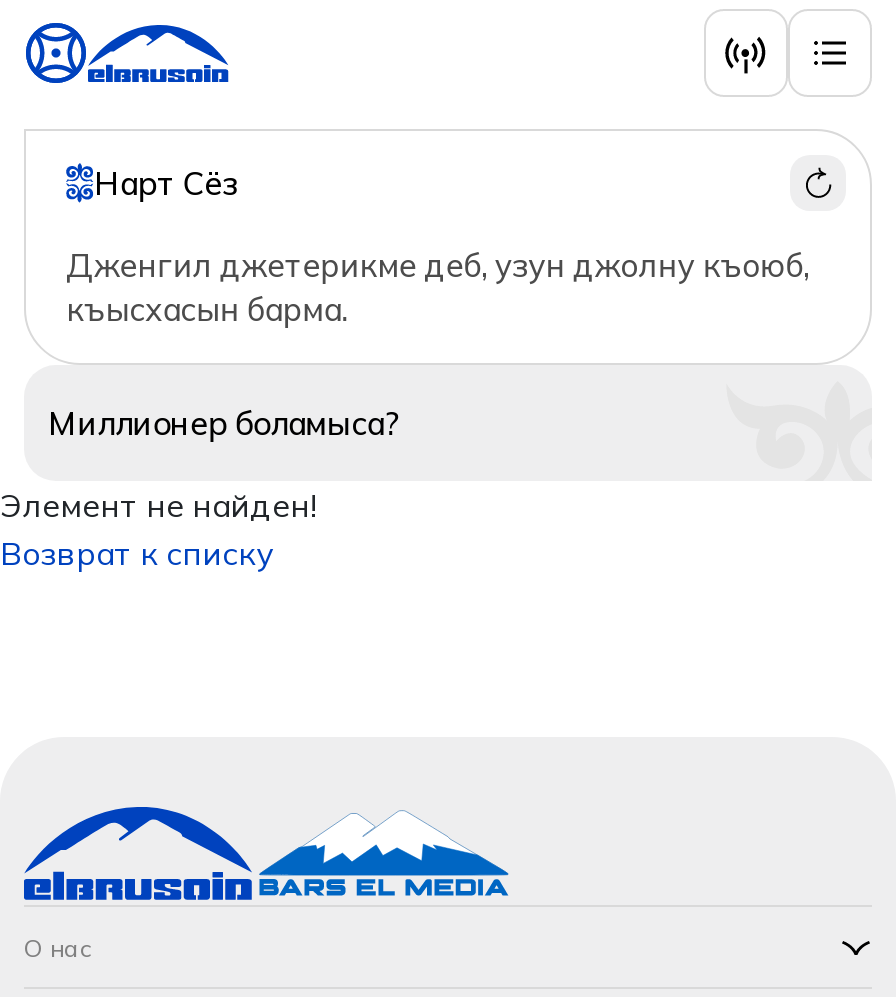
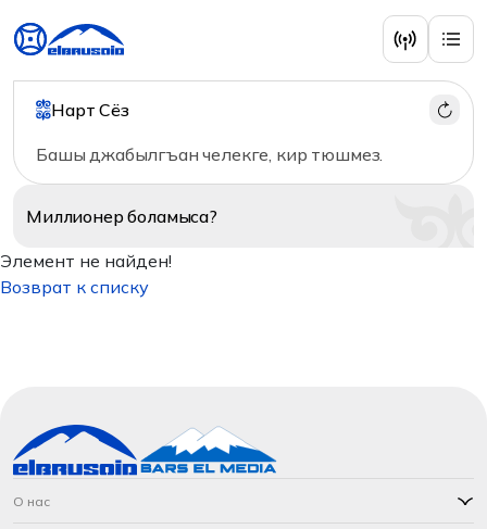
[66,245,809,329] Дженгил джетерикме деб, узун джолну къоюб, | къысхасын барма. -> [36,143,383,165] Башы джабылгъан челекге, кир тюшмез.

